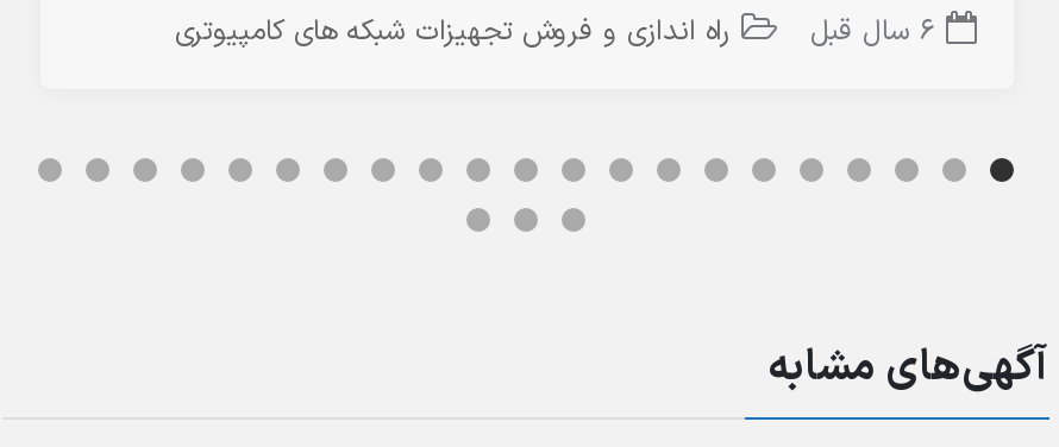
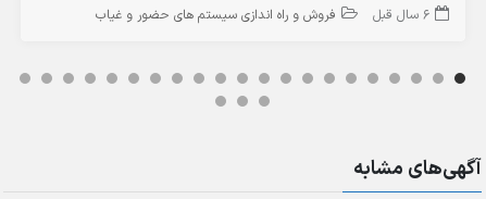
[175,10,729,53] راه اندازی و فروش تجهیزات شبکه های کامپیوتری -> [95,5,335,25] فروش و راه اندازی سیستم های حضور و غیاب

